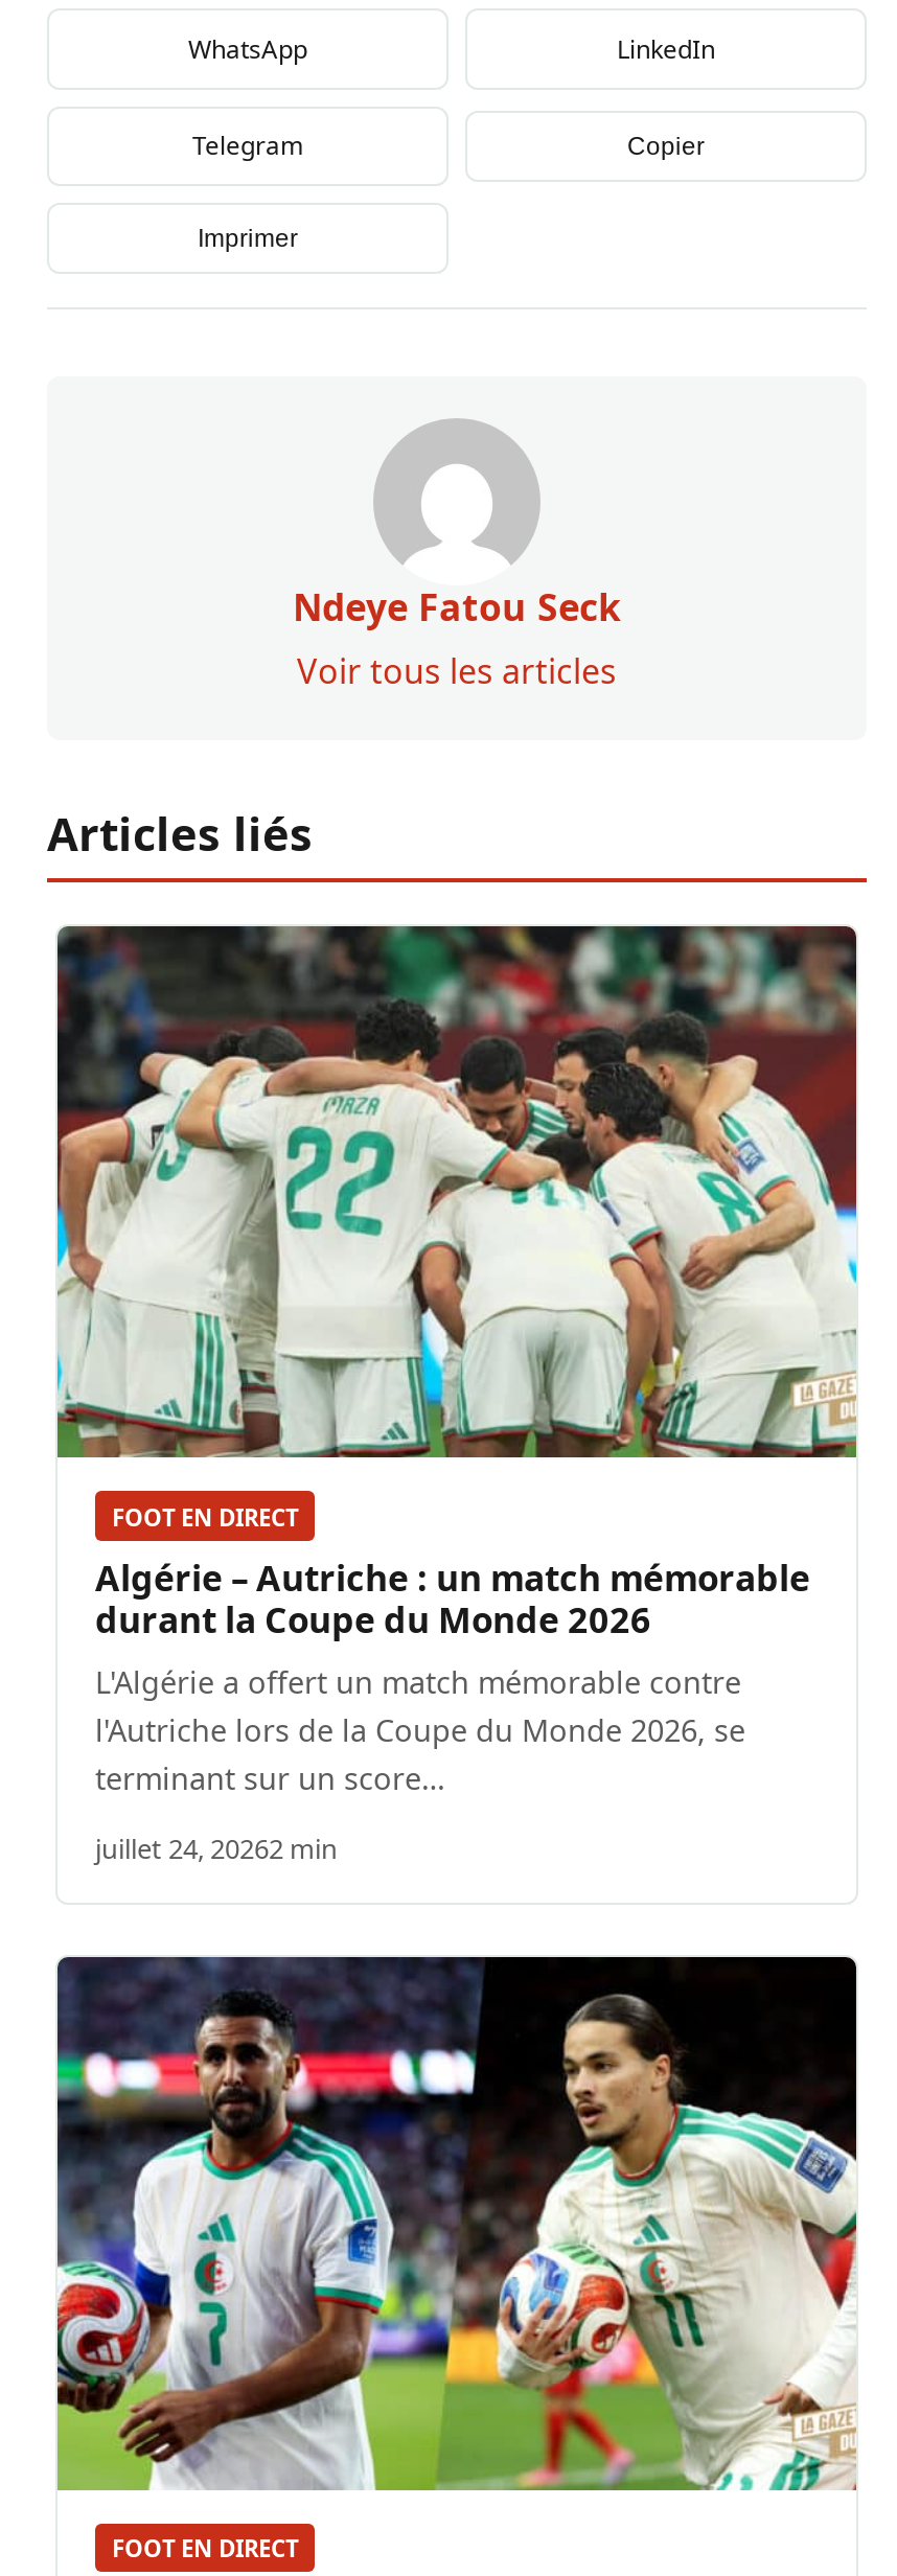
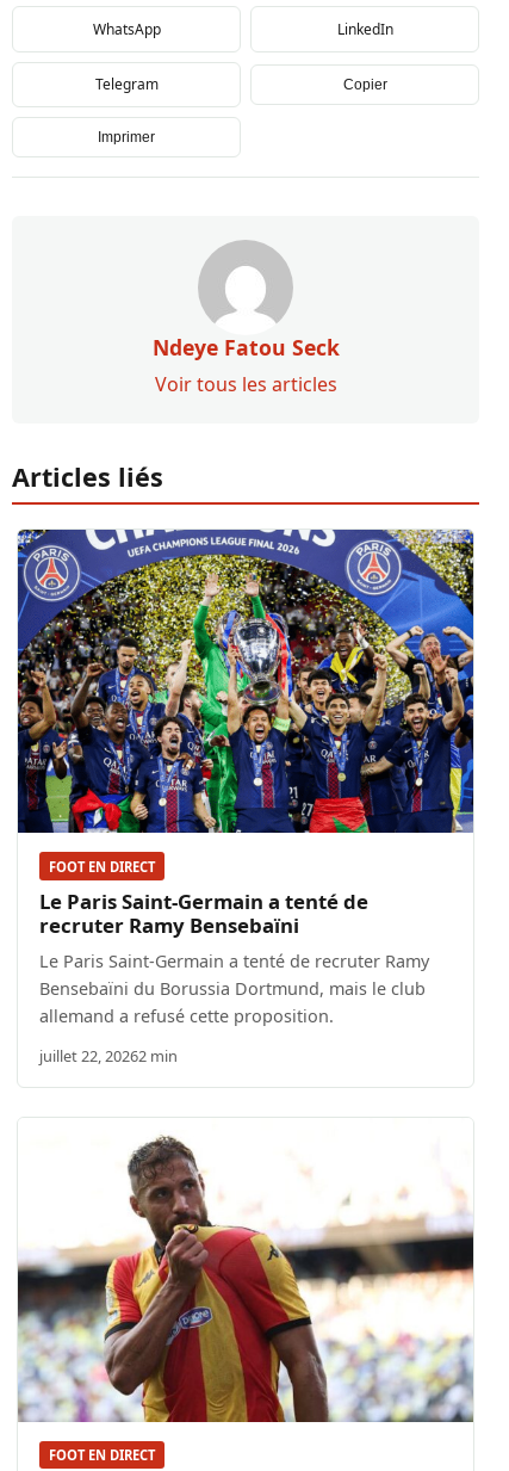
[55,924,858,1459] [image] -> [17,529,474,834] [image]
[95,1553,810,1798] Algérie – Autriche : un match mémorable | durant la Coupe du Monde 2026 | L'Algérie a offert un match mémorable contre | l'Autriche lors de la Coupe du Monde 2026, se | terminant sur un score… -> [39,887,429,1027] Le Paris Saint-Germain a tenté de | recruter Ramy Bensebaïni | Le Paris Saint-Germain a tenté de recruter Ramy | Bensebaïni du Borussia Dortmund, mais le club | allemand a refusé cette proposition.
[95,1829,338,1867] juillet 24, 20262 min -> [39,1045,178,1066] juillet 22, 20262 min
[55,1955,858,2492] [image] -> [17,1118,474,1423] [image]

